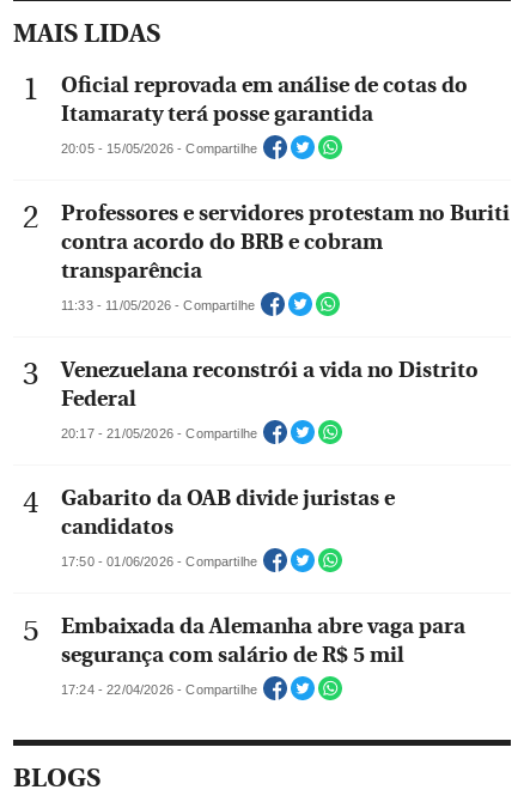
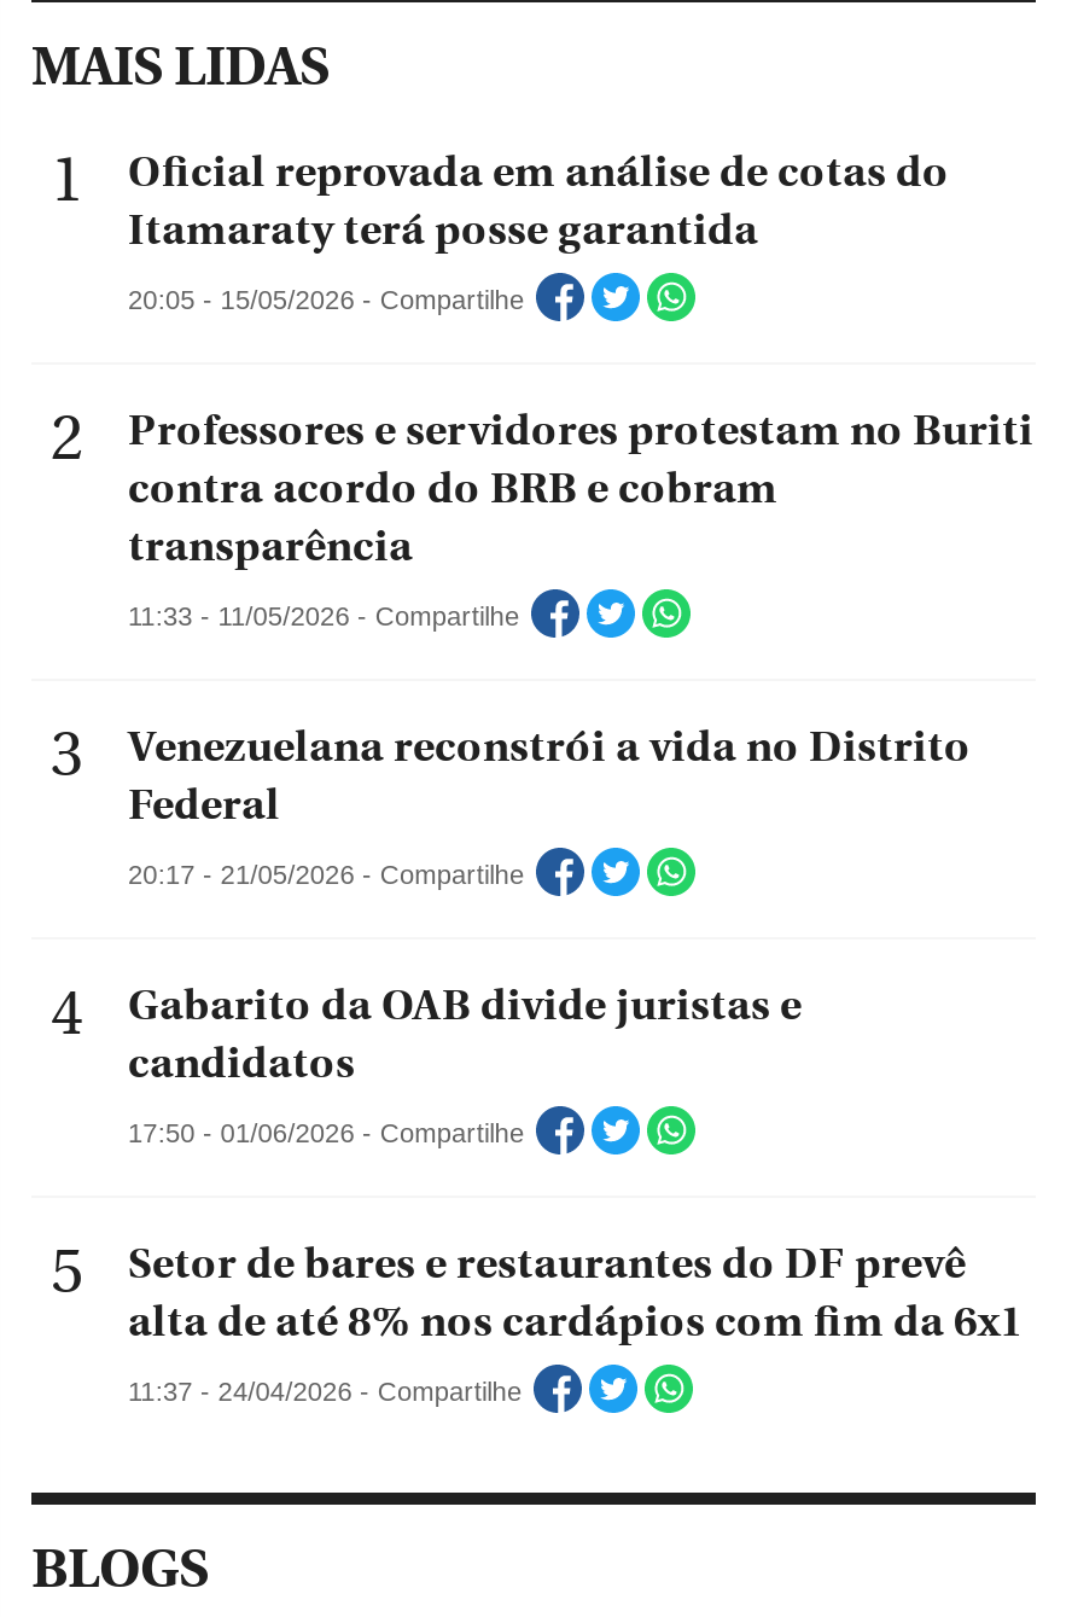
[61,615,465,669] Embaixada da Alemanha abre vaga para | segurança com salário de R$ 5 mil -> [128,1240,1024,1349] Setor de bares e restaurantes do DF prevê | alta de até 8% nos cardápios com fim da 6x1
[61,682,257,697] 17:24 - 22/04/2026 - Compartilhe -> [128,1377,522,1406] 11:37 - 24/04/2026 - Compartilhe

